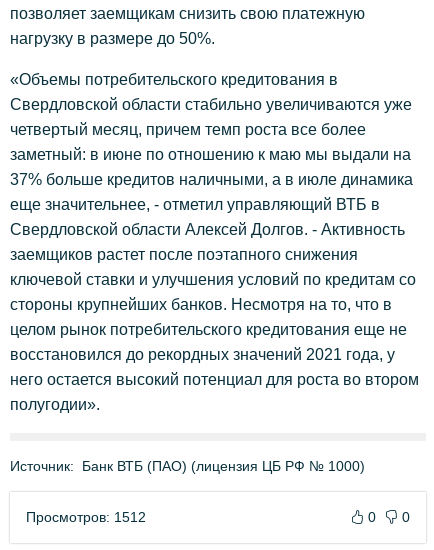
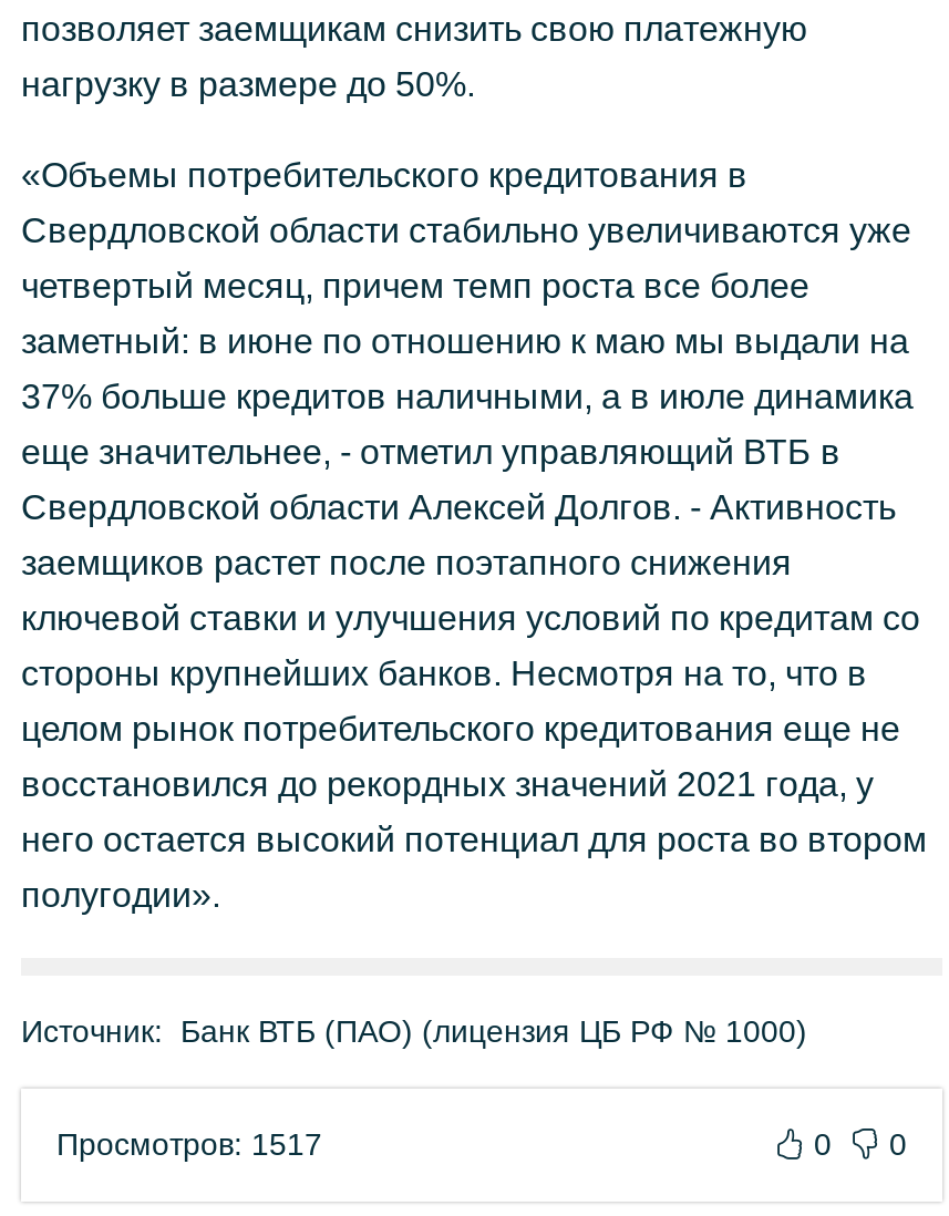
[26,509,146,525] Просмотров: 1512 -> [56,1126,322,1162] Просмотров: 1517

